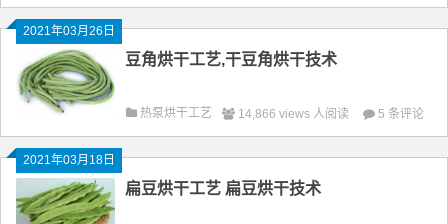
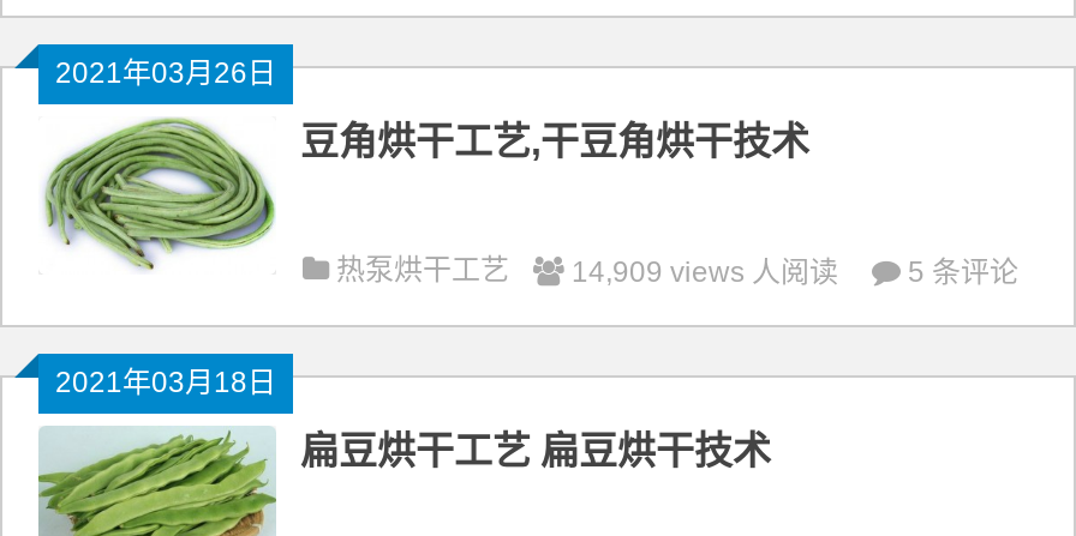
[140,106,349,121] 热泵烘干工艺 14,866 views 人阅读 -> [336,253,838,289] 热泵烘干工艺 14,909 views 人阅读

